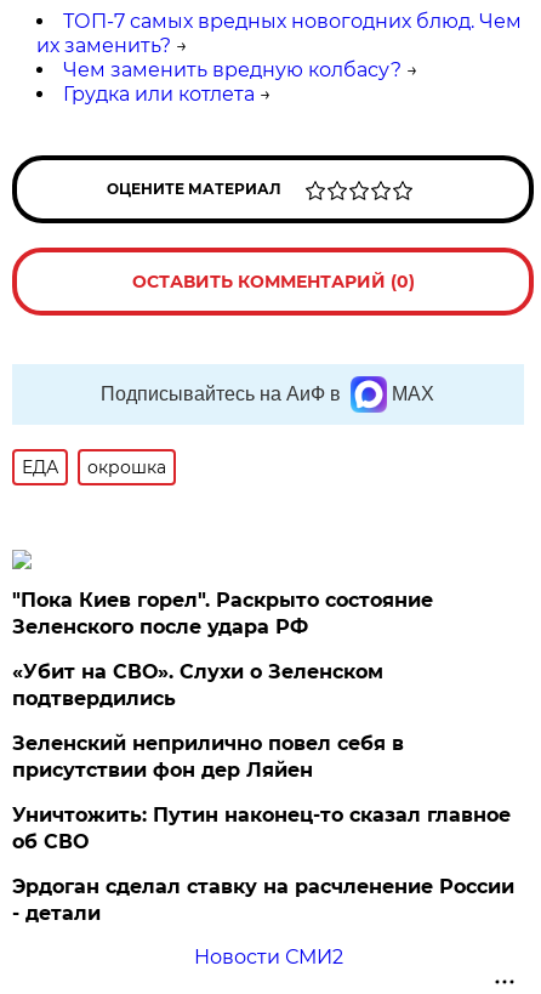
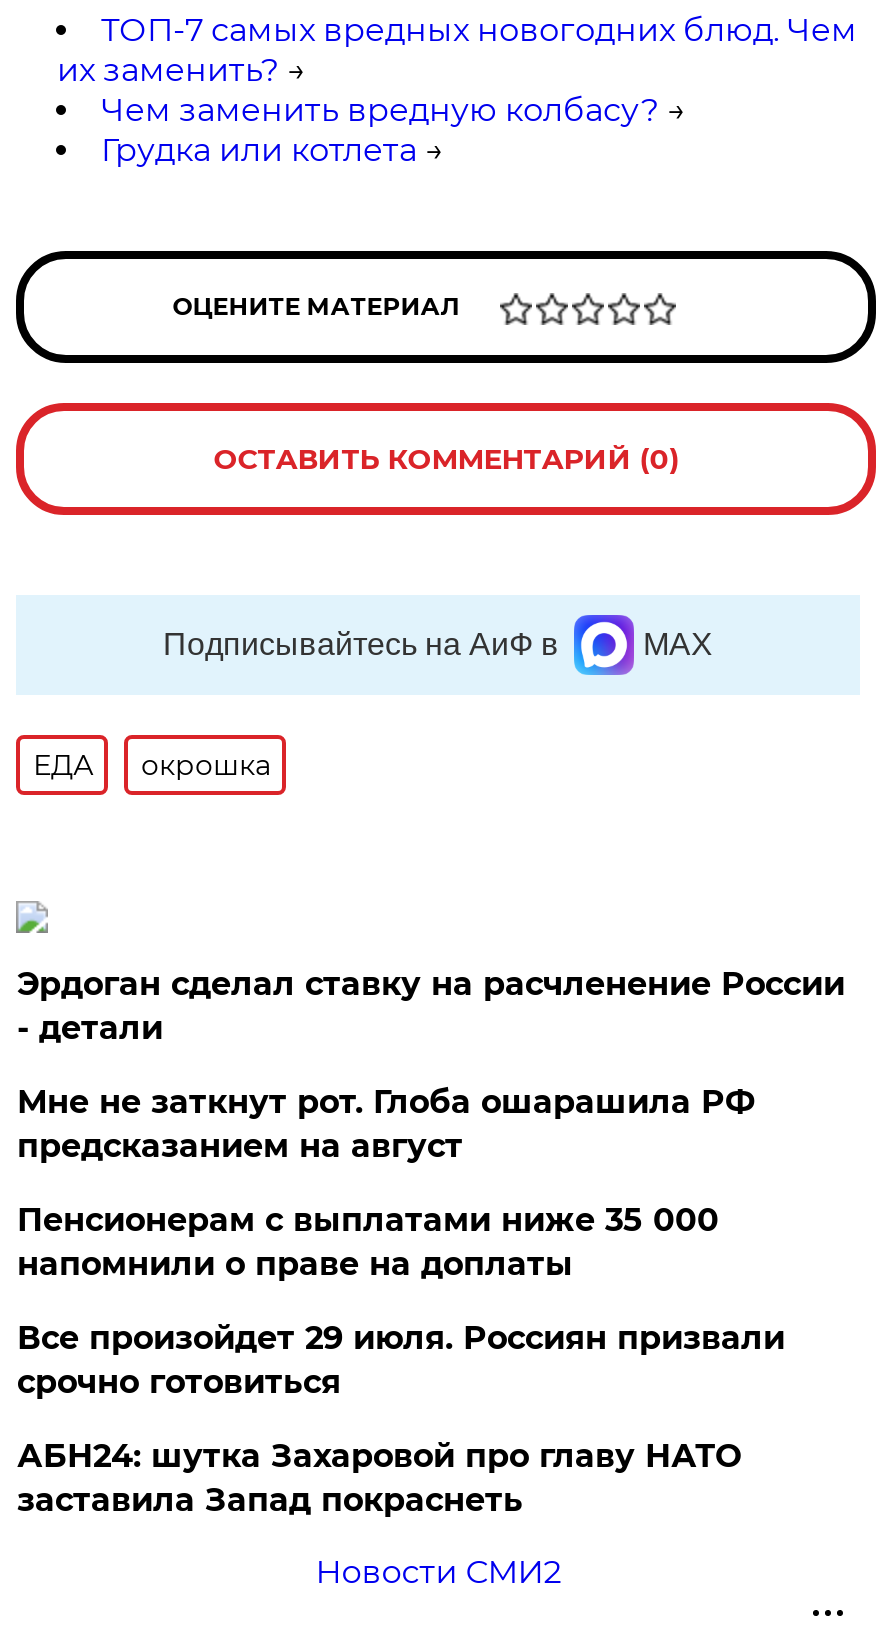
[13,589,511,853] "Пока Киев горел". Раскрыто состояние | Зеленского после удара РФ | «Убит на СВО». Слухи о Зеленском | подтвердились | Зеленский неприлично повел cебя в | присутствии фон дер Ляйен | Уничтожить: Путин наконец-то сказал главное | об СВО -> none
moved [13,875,515,925] -> [17,965,845,1047]: Эрдоган сделал ставку на расчленение России | - детали
none -> [17,1083,785,1519] Мне не заткнут рот. Глоба ошарашила РФ | предсказанием на август | Пенсионерам с выплатами ниже 35 000 | напомнили о праве на доплаты | Все произойдет 29 июля. Россиян призвали | срочно готовиться | АБН24: шутка Захаровой про главу НАТО | заставила Запад покраснеть

